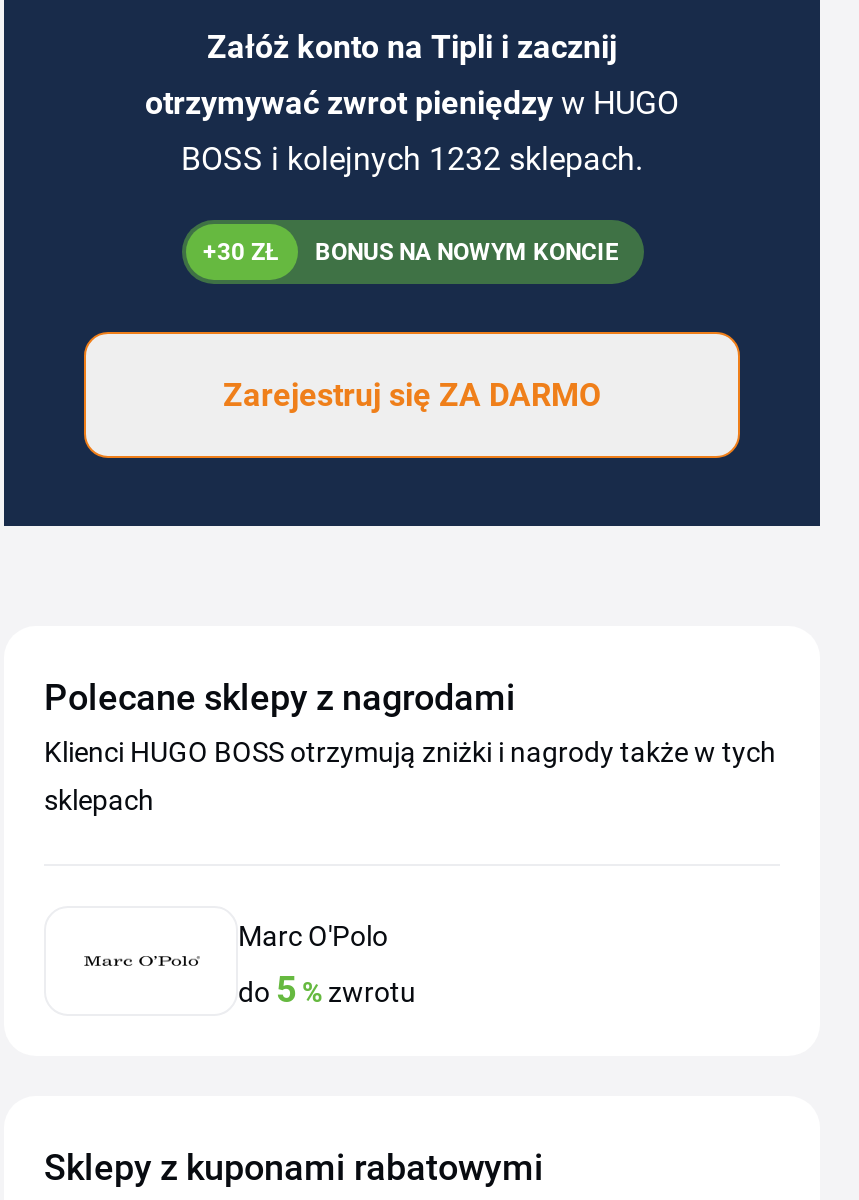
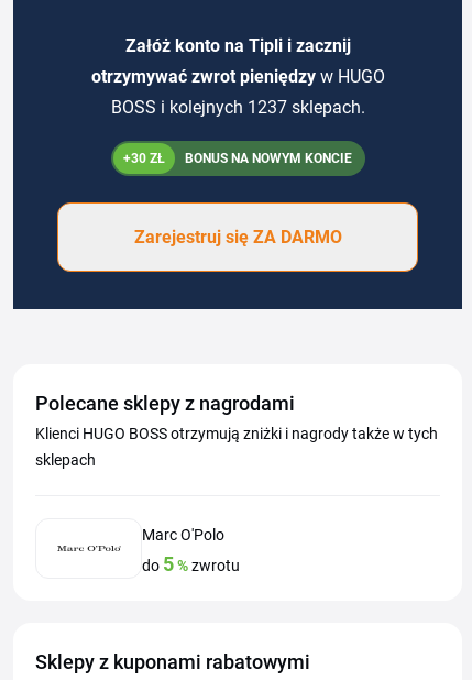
[181,140,643,178] BOSS i kolejnych 1232 sklepach. -> [111,97,365,118] BOSS i kolejnych 1237 sklepach.

